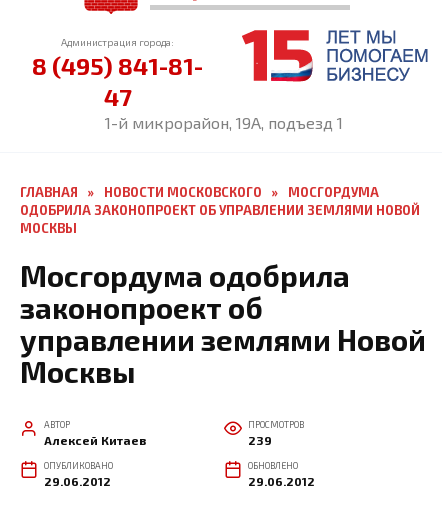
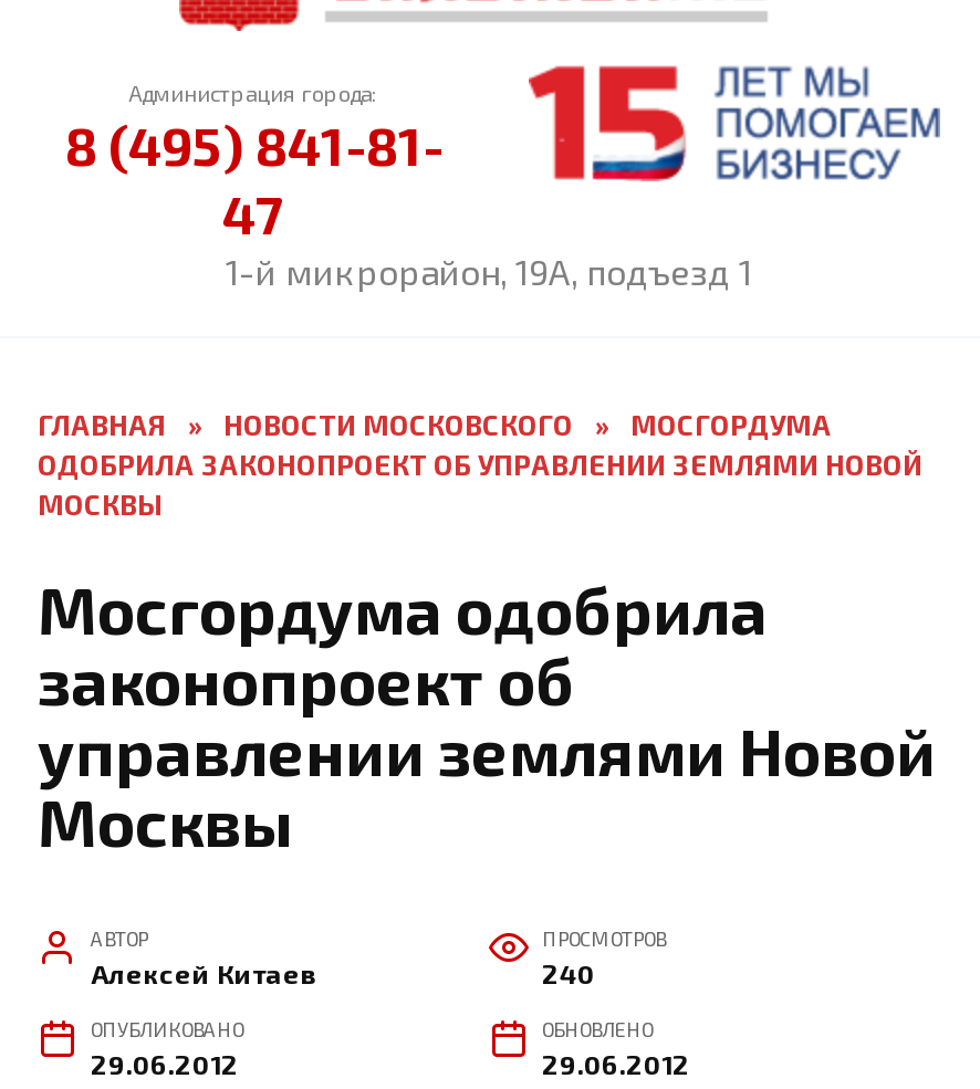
[248,433,272,447] 239 -> [542,957,595,988] 240

